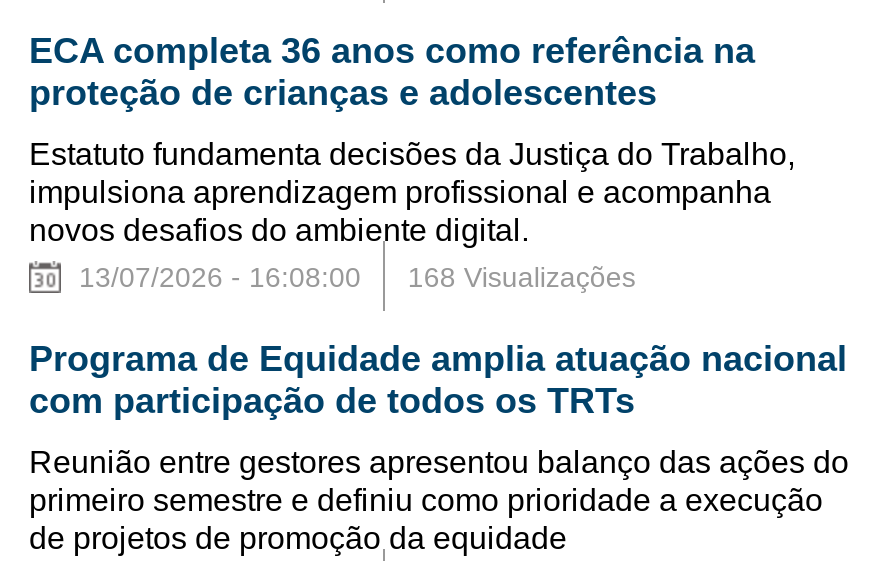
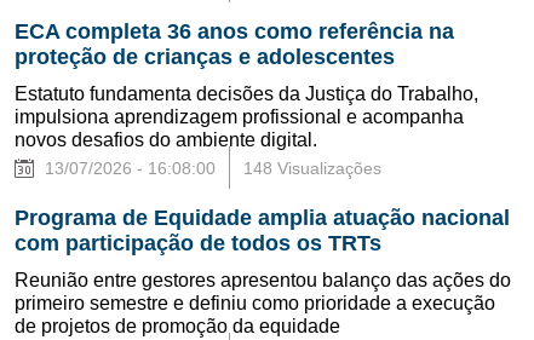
[408,260,636,292] 168 Visualizações -> [244,158,382,177] 148 Visualizações

